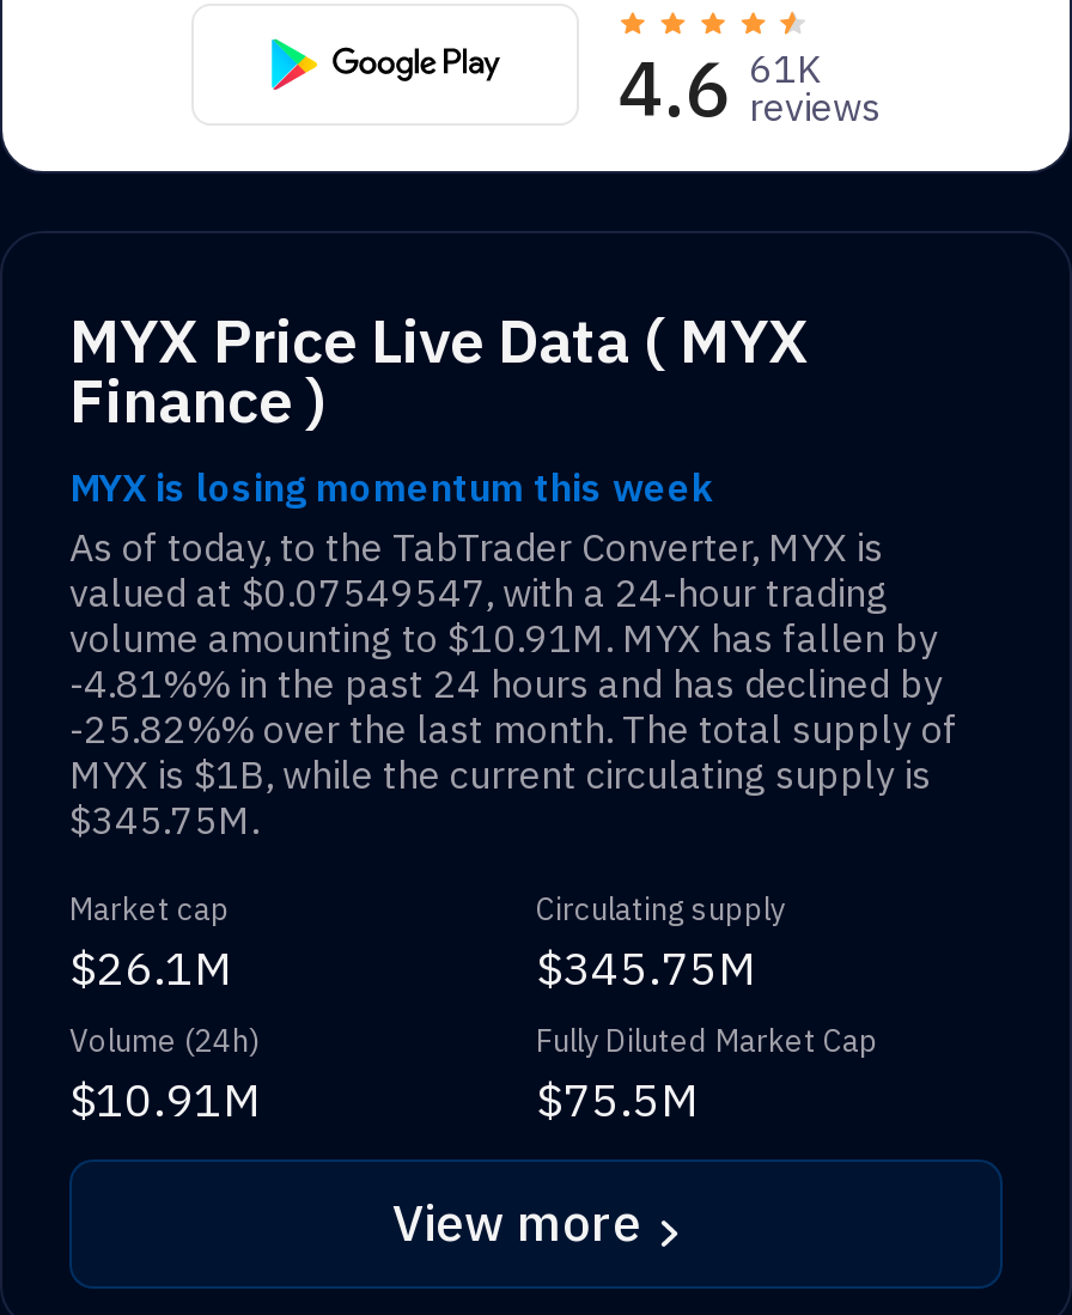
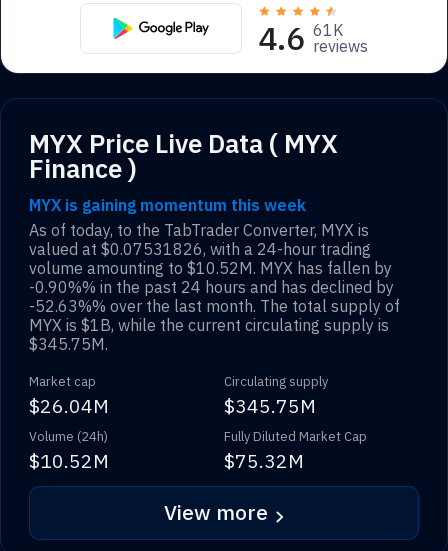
[69,463,713,511] MYX is losing momentum this week -> [29,195,306,215] MYX is gaining momentum this week
[69,568,888,616] valued at $0.07549547, with a 24-hour trading -> [29,239,371,259] valued at $0.07531826, with a 24-hour trading
[69,614,938,662] volume amounting to $10.91M. MYX has fallen by -> [29,258,392,278] volume amounting to $10.52M. MYX has fallen by
[69,659,943,707] -4.81%% in the past 24 hours and has declined by -> [29,277,394,297] -0.90%% in the past 24 hours and has declined by
[69,705,957,753] -25.82%% over the last month. The total supply of -> [29,296,400,316] -52.63%% over the last month. The total supply of
[69,938,232,998] $26.1M -> [29,393,109,418] $26.04M
[69,1069,261,1129] $10.91M -> [29,448,109,473] $10.52M
[536,1069,699,1129] $75.5M -> [224,448,304,473] $75.32M

